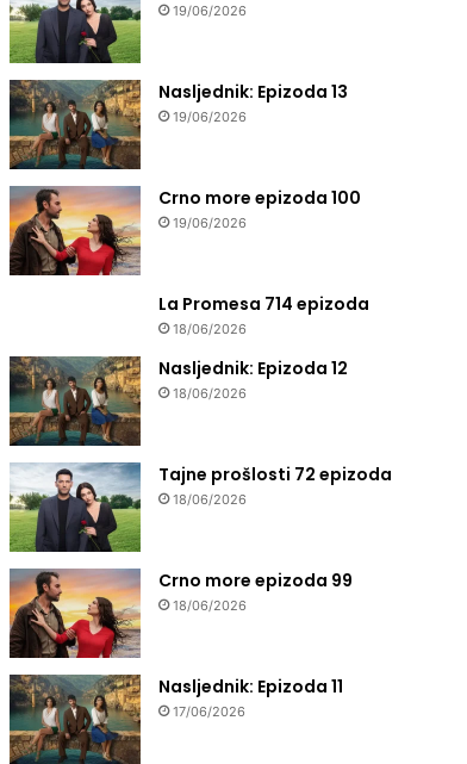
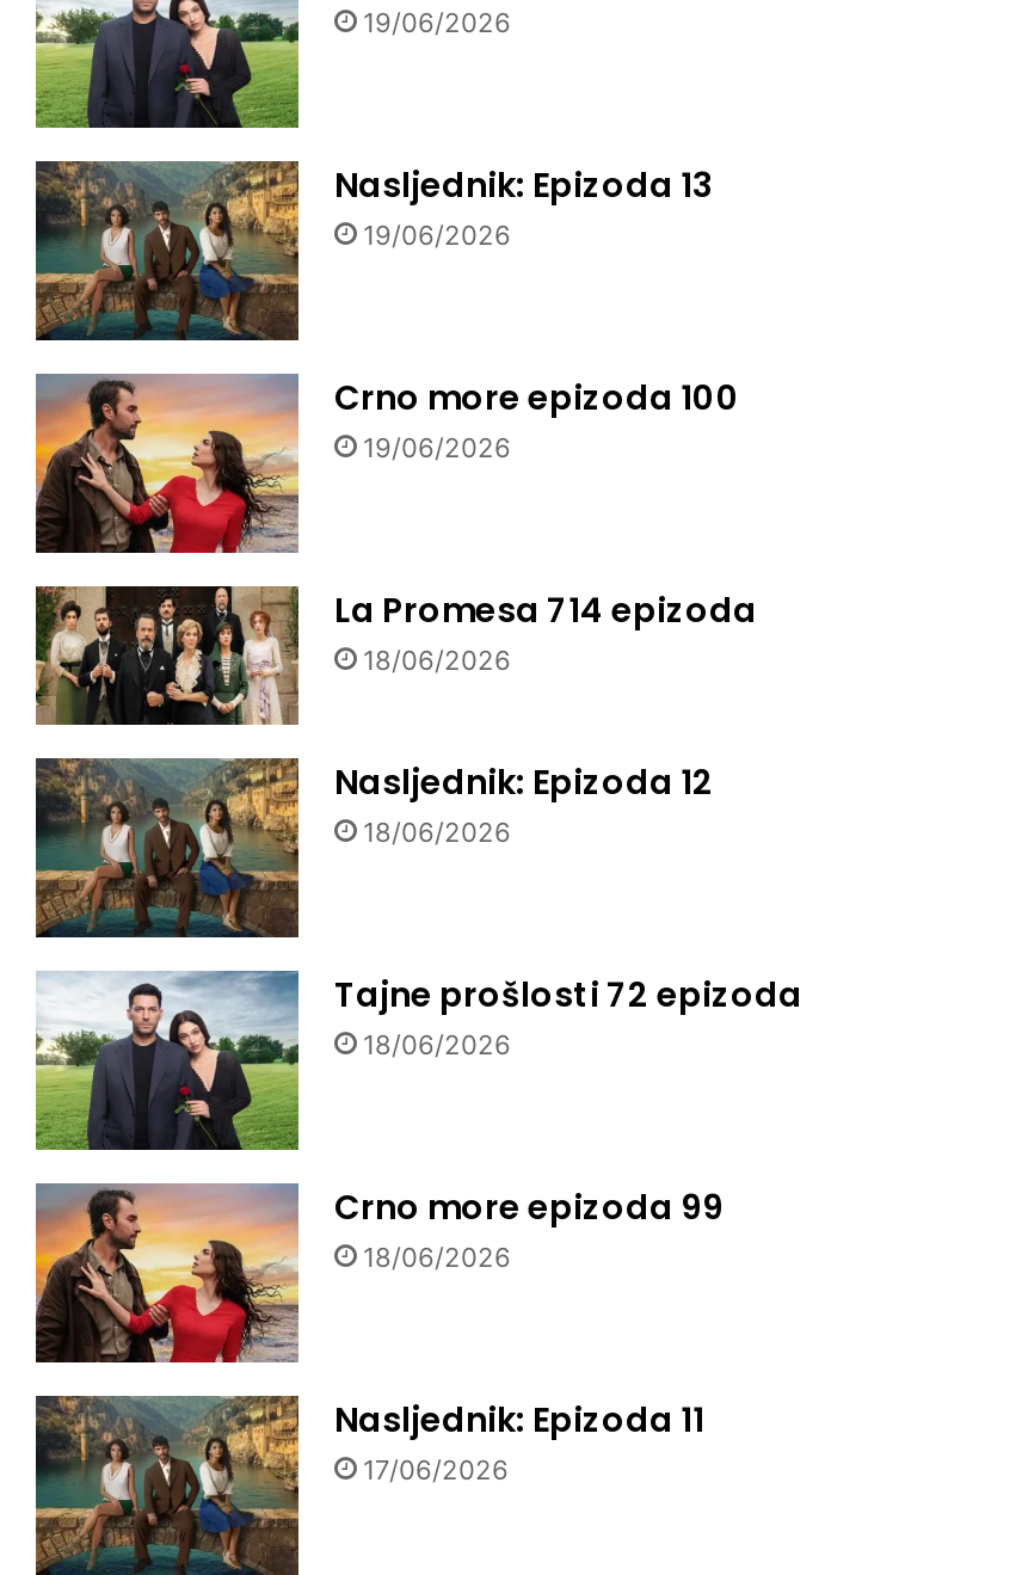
none -> [33,583,301,728] [image]

